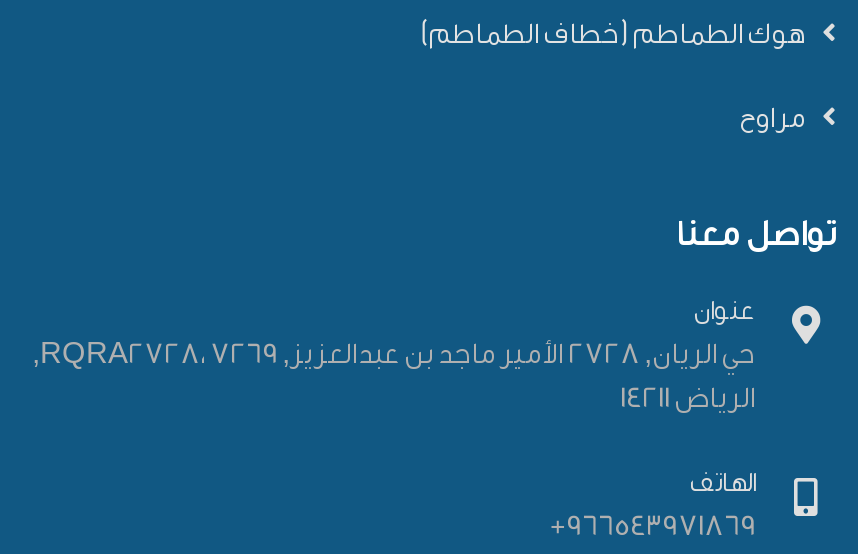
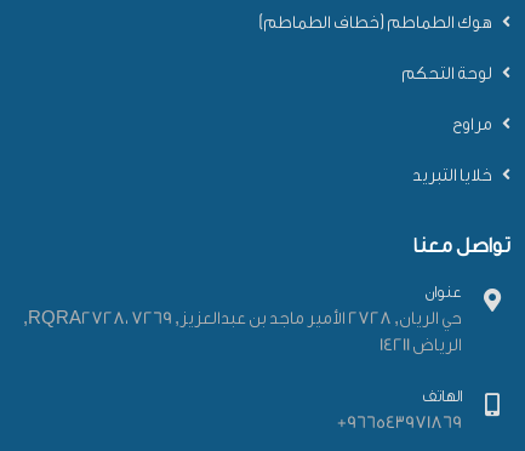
none -> [401,64,492,84] لوحة التحكم
none -> [412,166,492,185] خلايا التبريد

